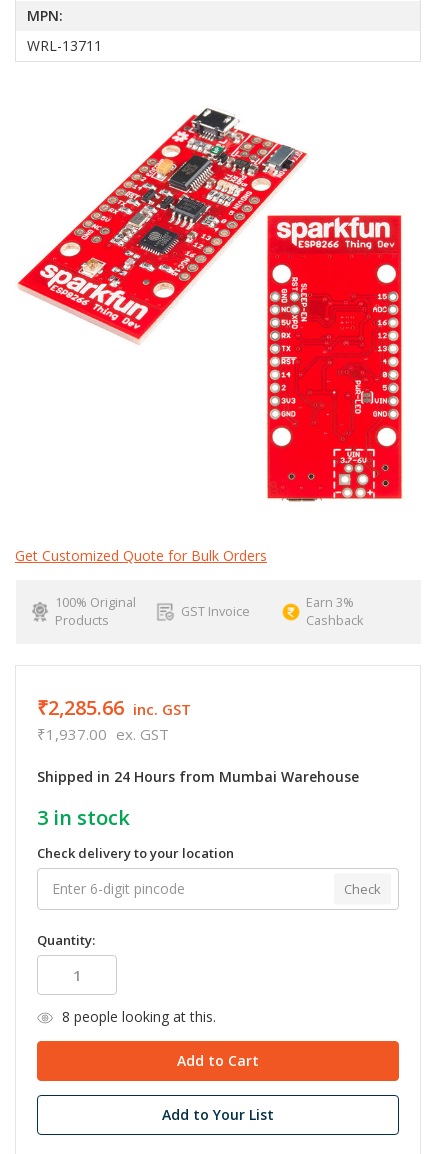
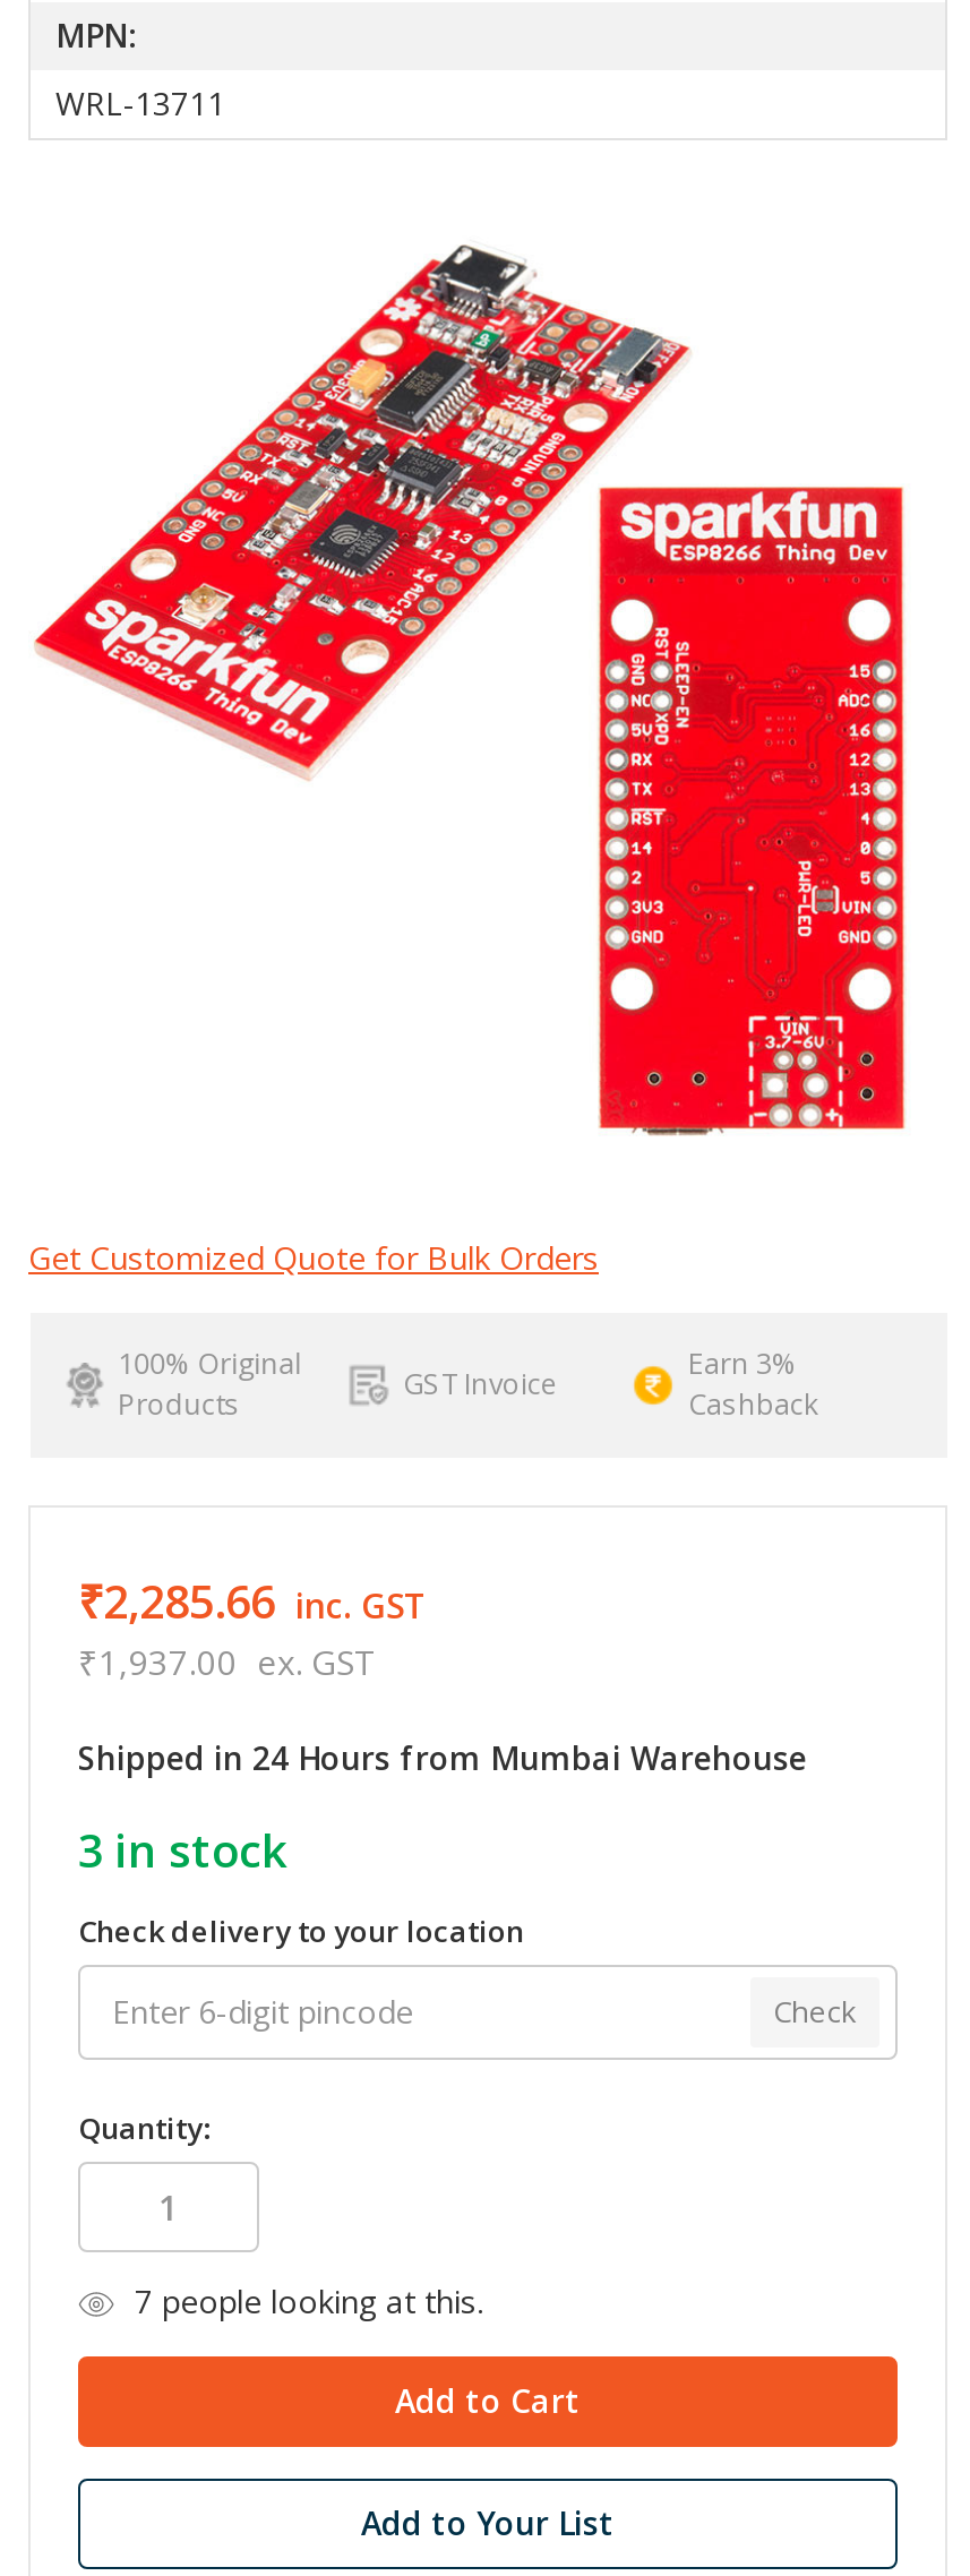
[62,1007,216,1026] 8 people looking at this. -> [135,2280,483,2323] 7 people looking at this.

